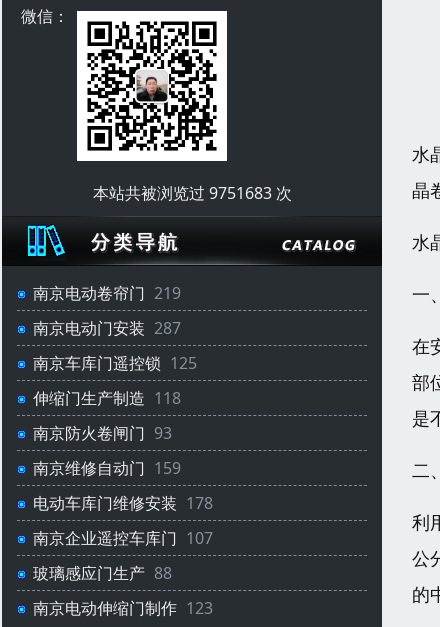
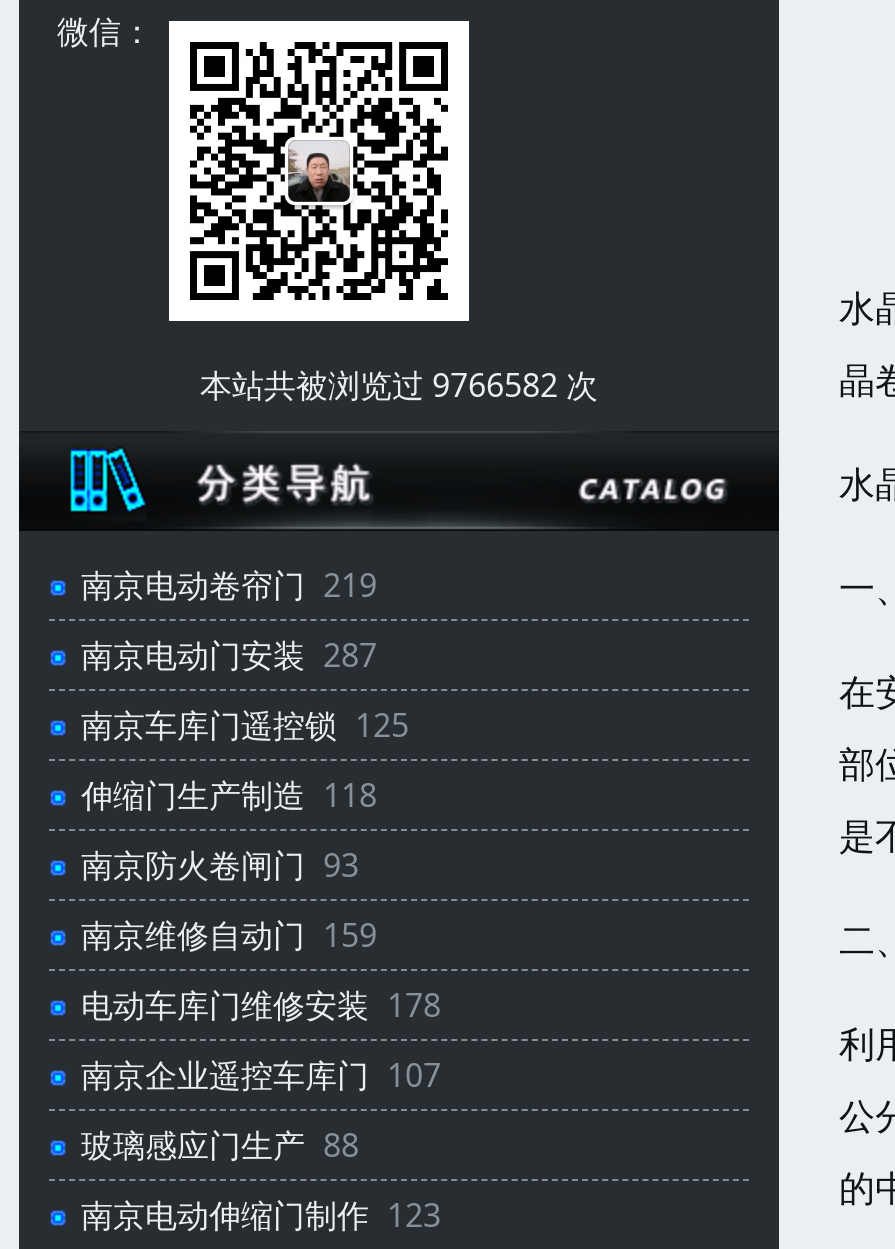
[92,182,291,204] 本站共被浏览过 9751683 次 -> [200,363,598,407] 本站共被浏览过 9766582 次

